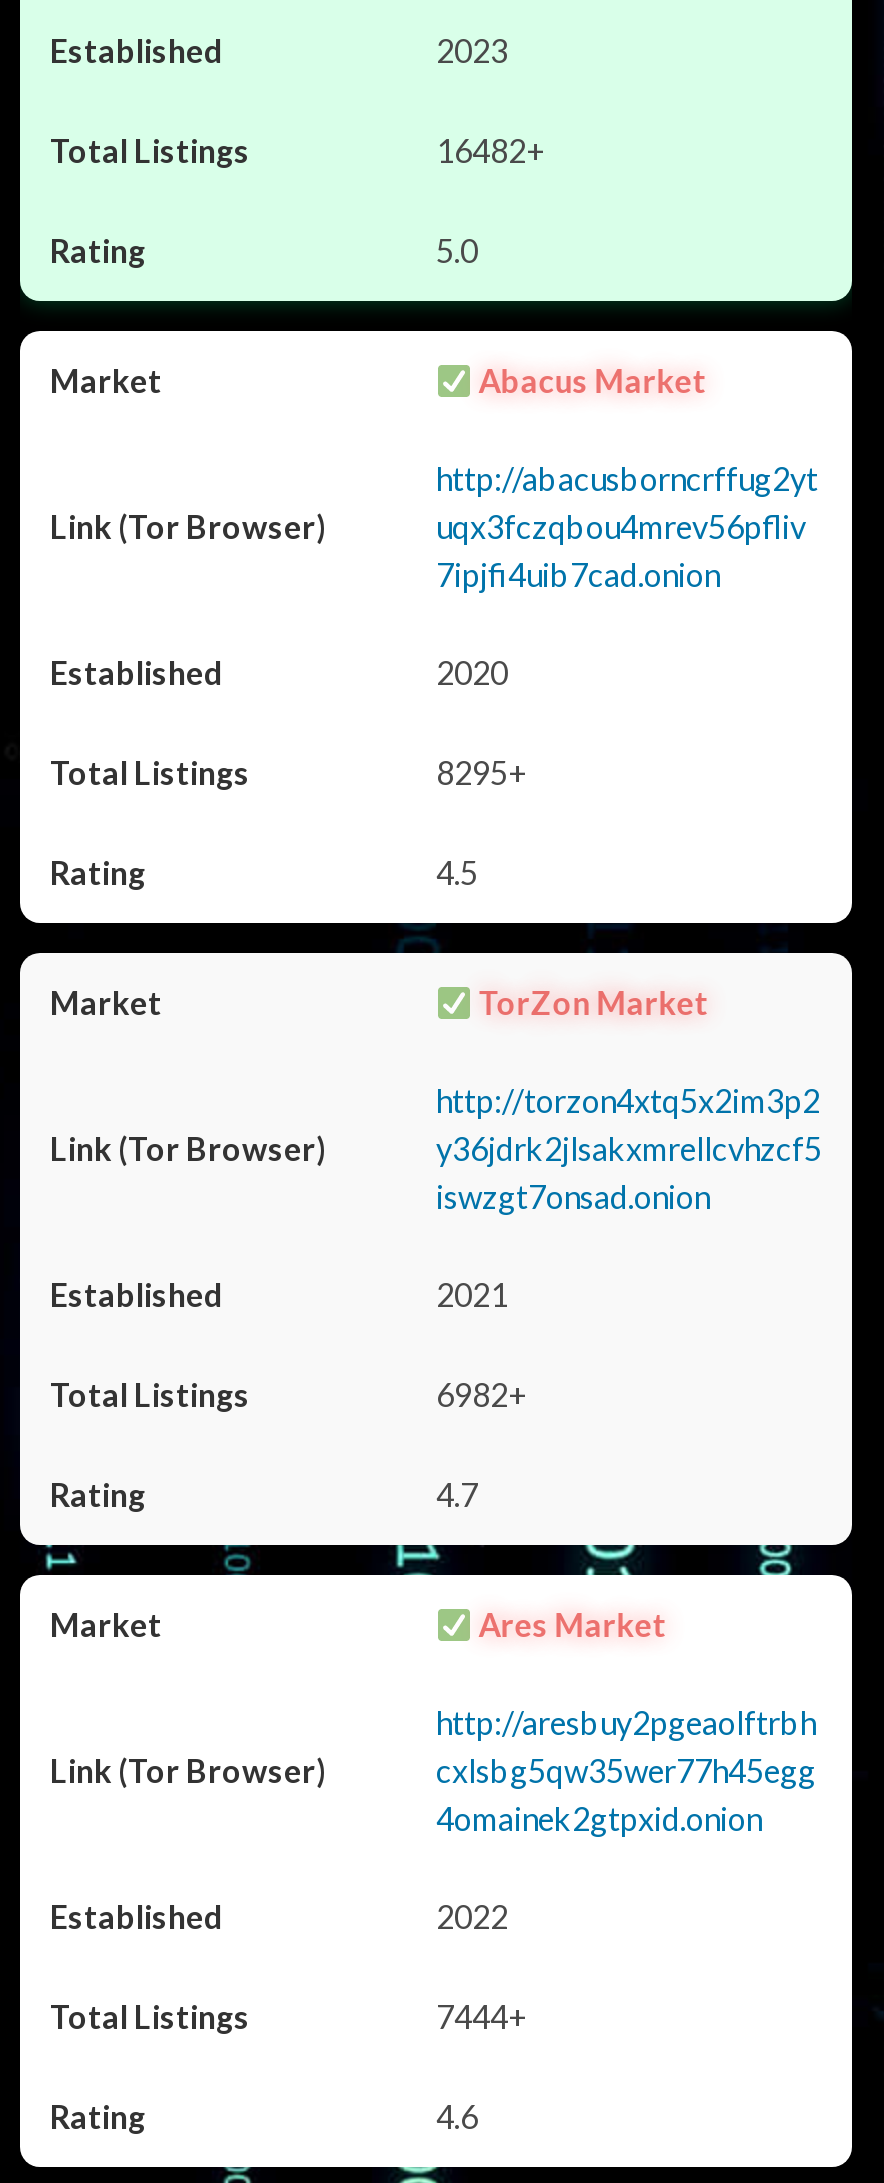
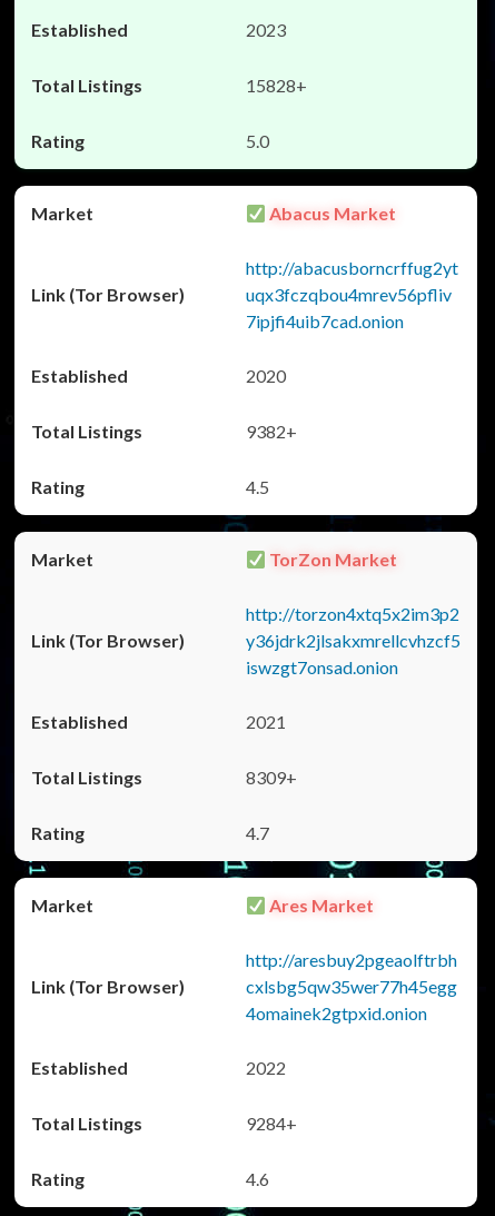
[436,131,546,169] 16482+ -> [246,75,307,96] 15828+
[436,753,528,791] 8295+ -> [246,421,297,442] 9382+
[436,1375,528,1413] 6982+ -> [246,767,297,788] 8309+
[436,1997,528,2035] 7444+ -> [246,1113,297,1134] 9284+

